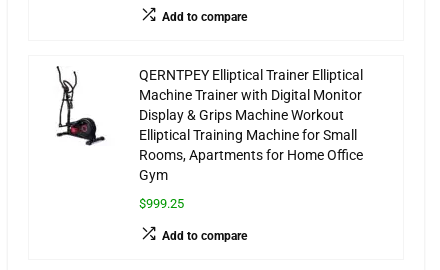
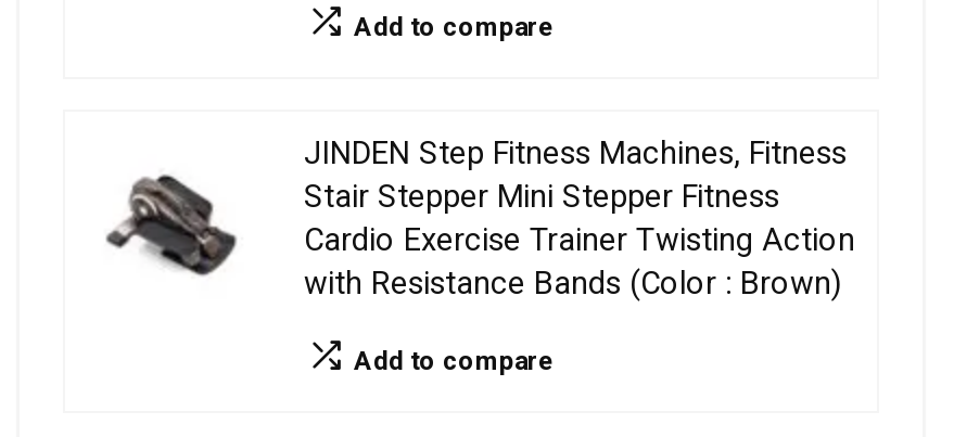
[55,65,363,211] [image] | QERNTPEY Elliptical Trainer Elliptical | Machine Trainer with Digital Monitor | Display & Grips Machine Workout | Elliptical Training Machine for Small | Rooms, Apartments for Home Office | Gym | $999.25 -> [104,135,855,302] [image] | JINDEN Step Fitness Machines, Fitness | Stair Stepper Mini Stepper Fitness | Cardio Exercise Trainer Twisting Action | with Resistance Bands (Color : Brown)

